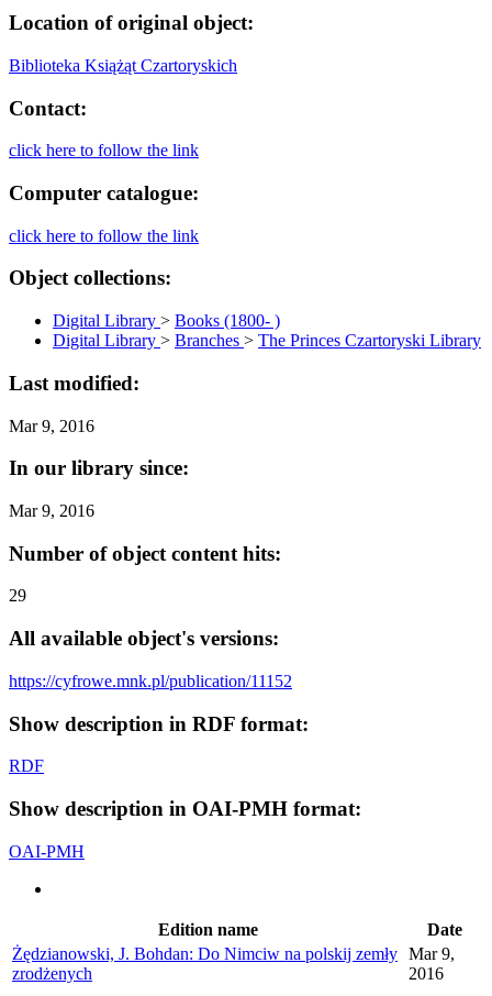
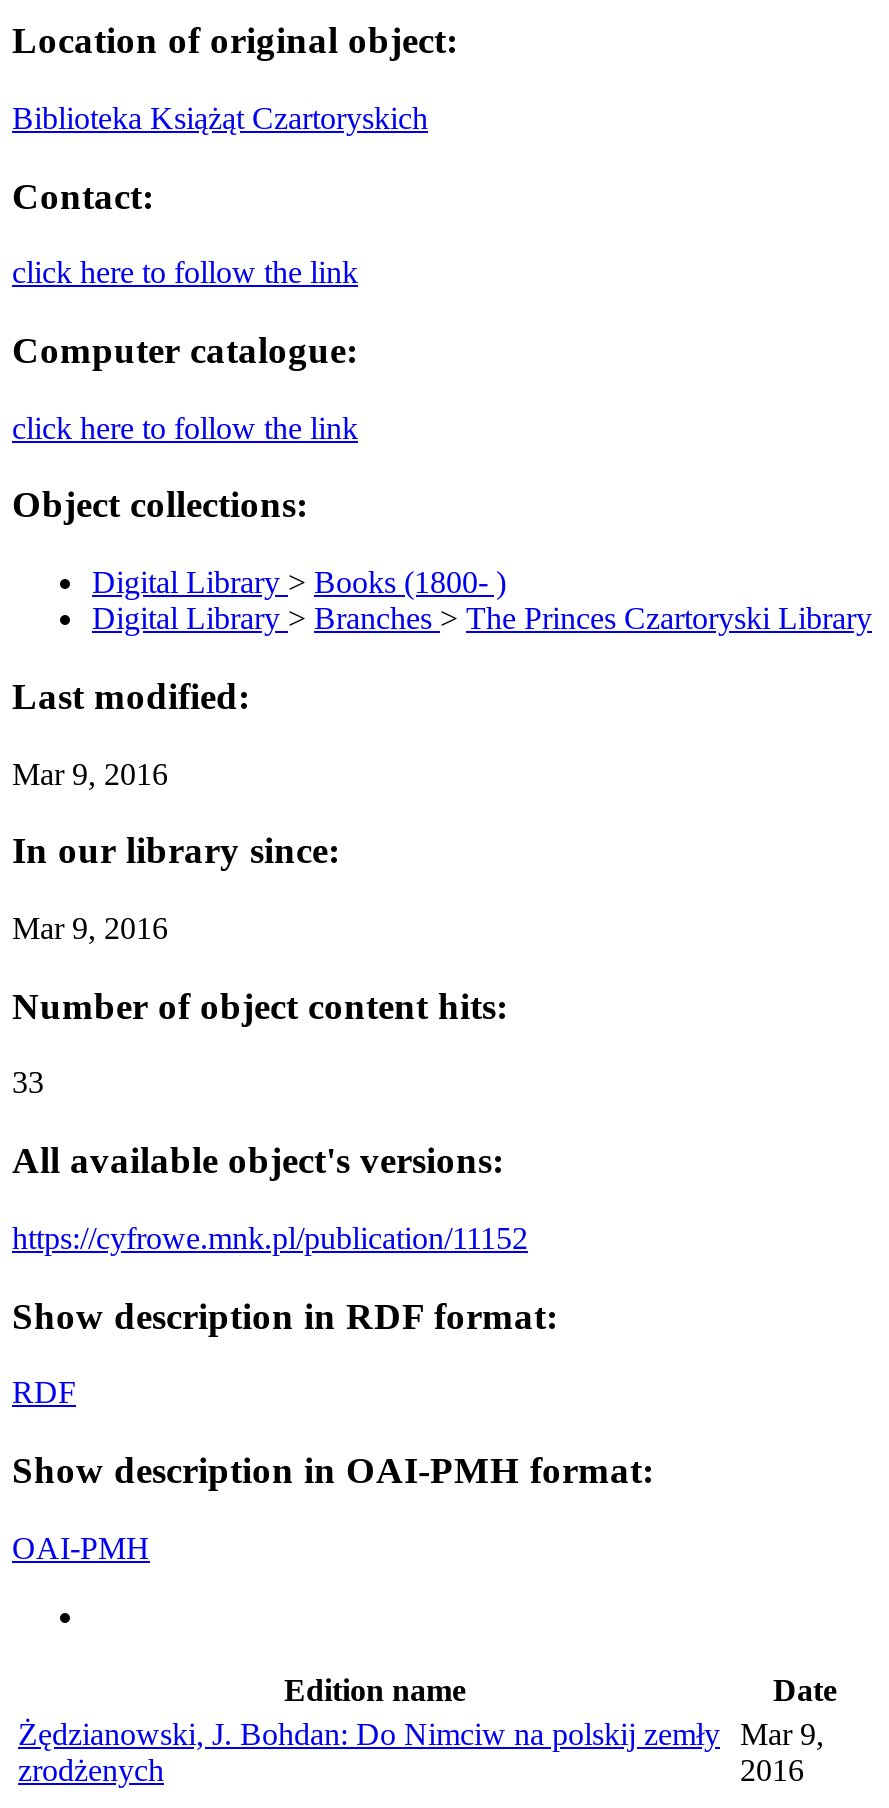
[9,586,26,605] 29 -> [12,1066,44,1100] 33

